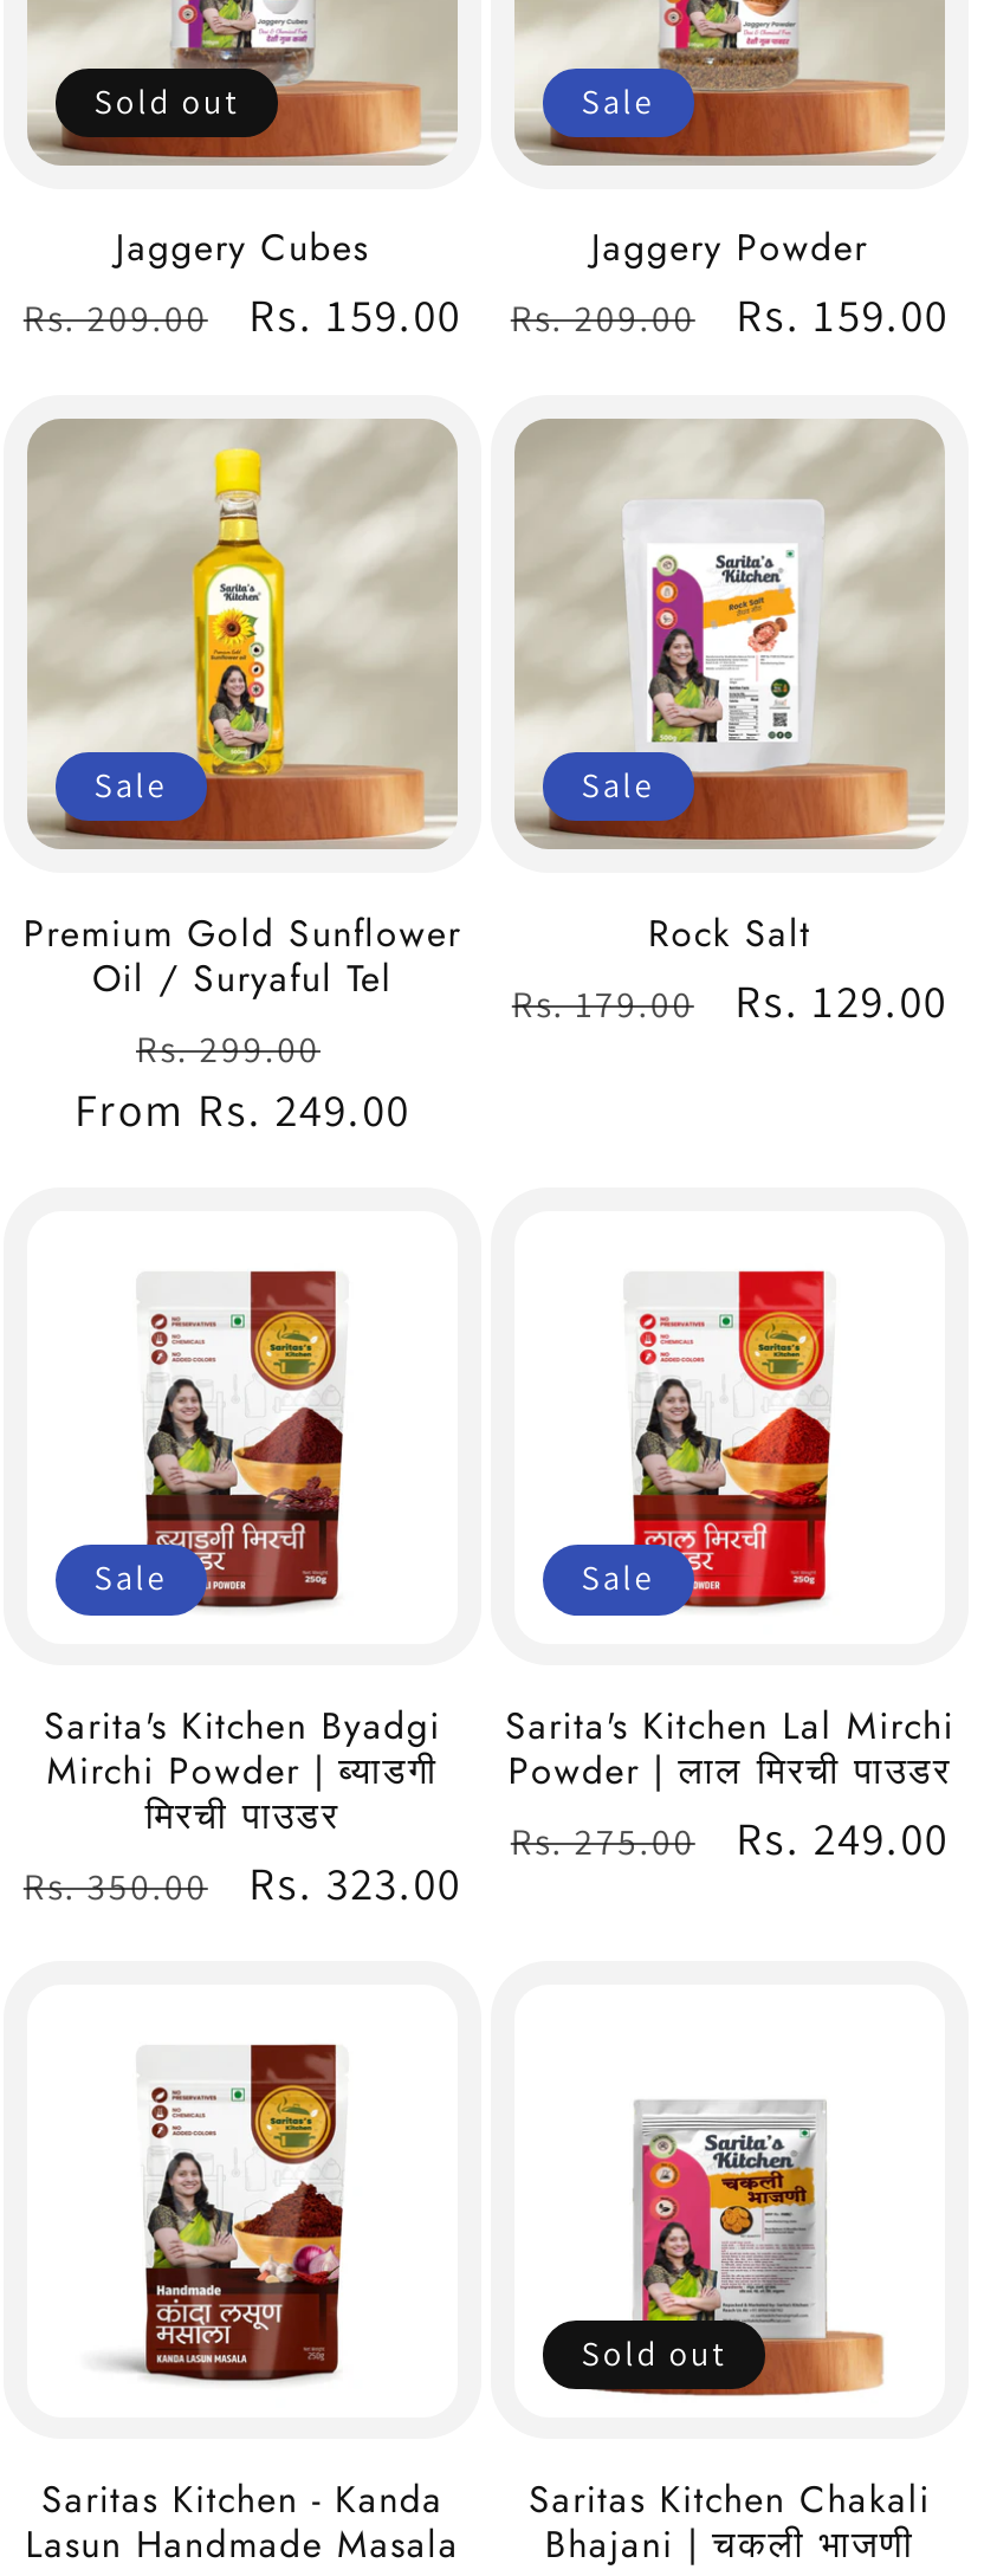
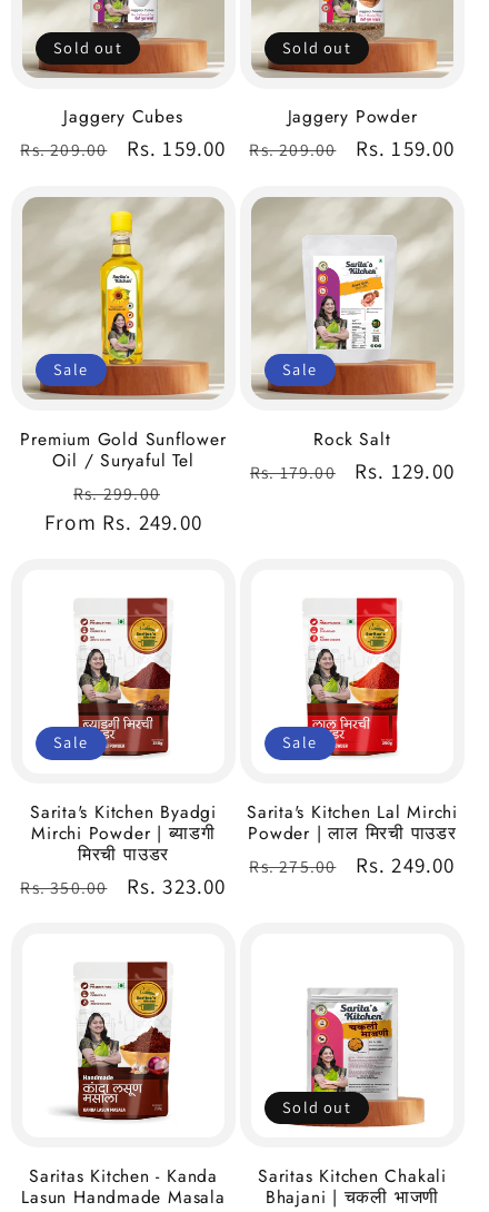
[581,78,654,123] Sale -> [283,37,351,58] Sold out

